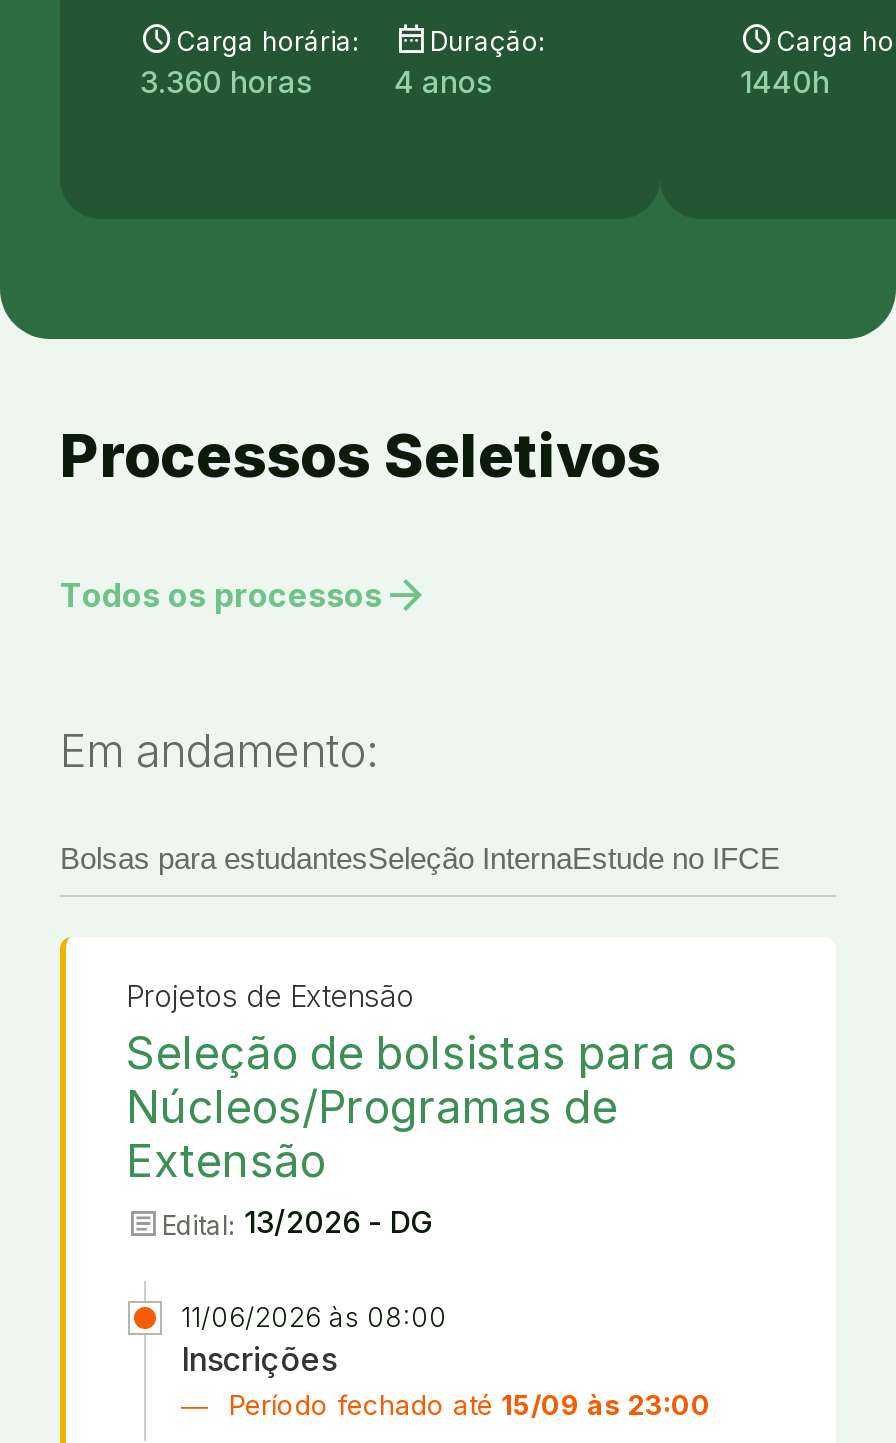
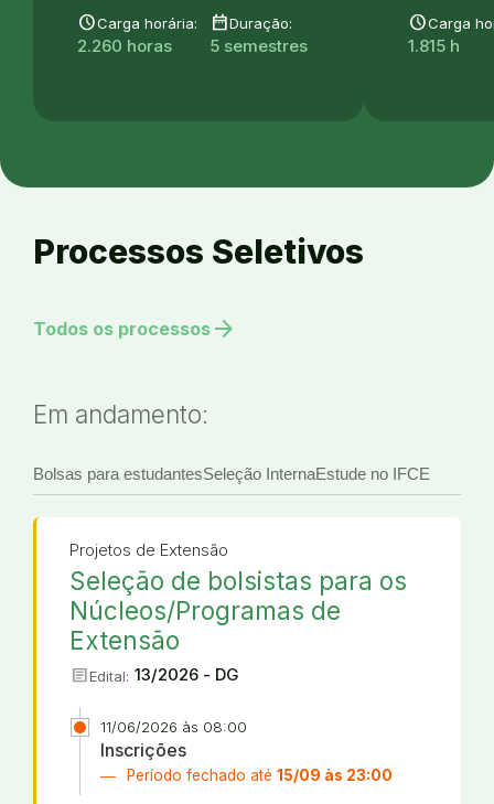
[140,64,312,102] 3.360 horas -> [77,36,172,57] 2.260 horas
[394,64,492,102] 4 anos -> [210,36,308,57] 5 semestres
[740,64,830,102] 1440h -> [408,36,460,57] 1.815 h

